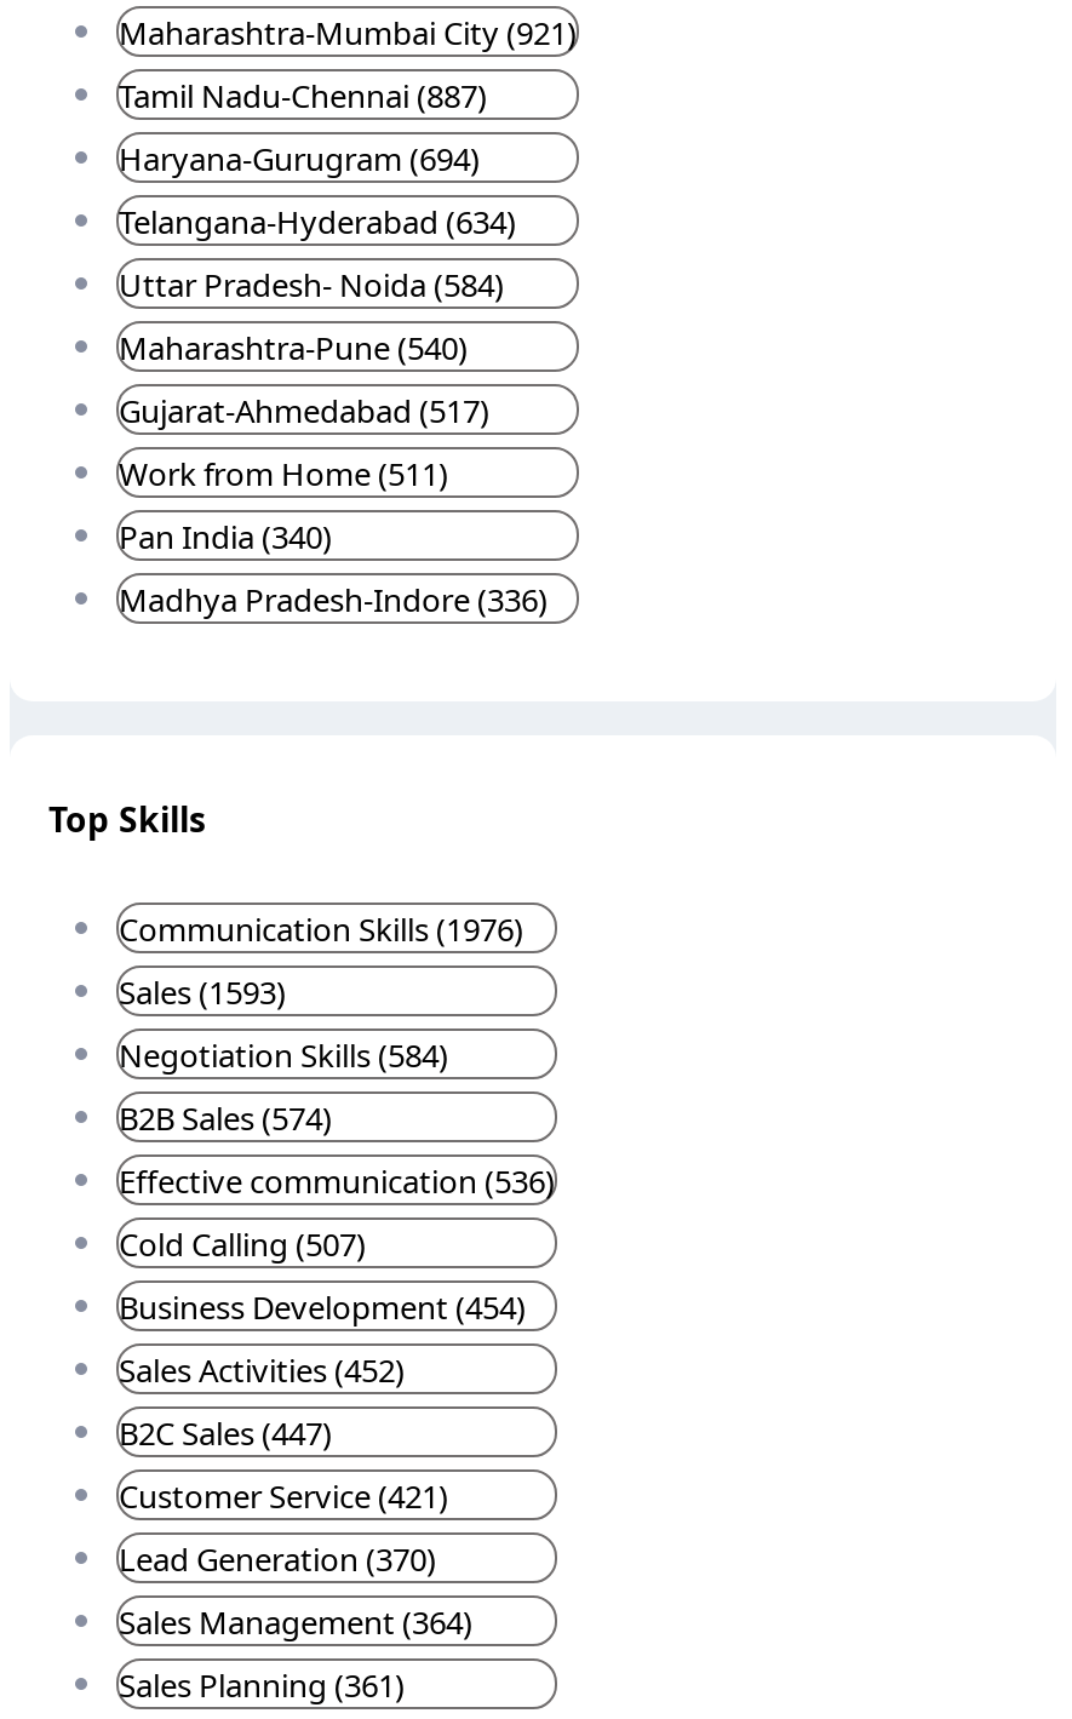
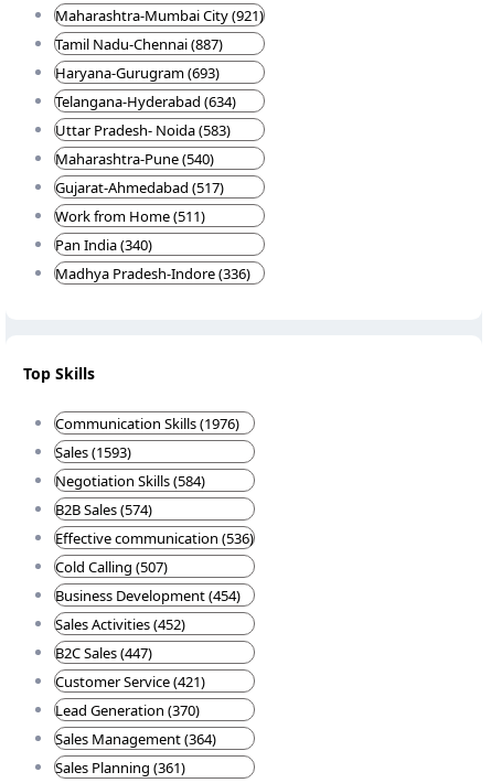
[119,137,480,181] Haryana-Gurugram (694) -> [55,63,220,83] Haryana-Gurugram (693)
[119,263,504,306] Uttar Pradesh- Noida (584) -> [55,120,231,140] Uttar Pradesh- Noida (583)

